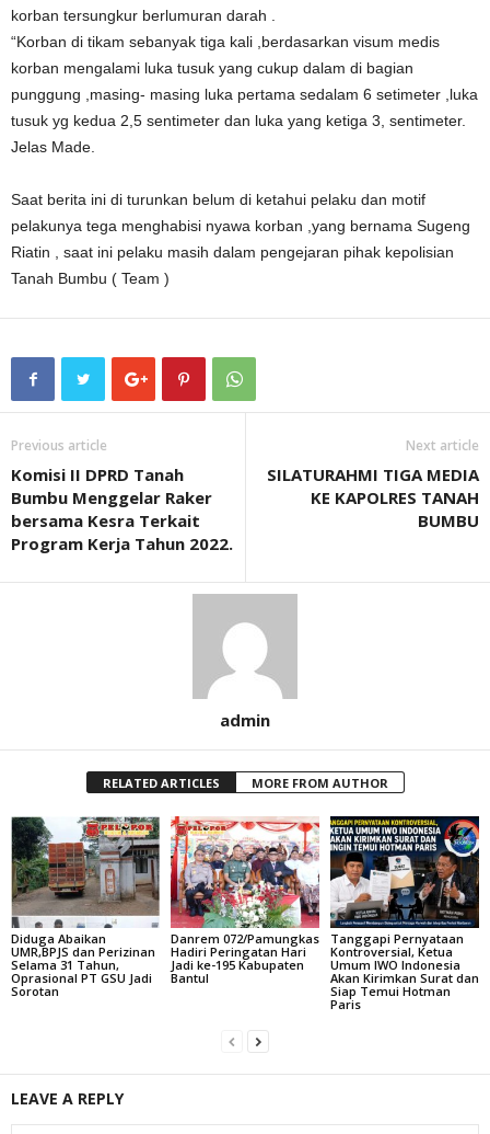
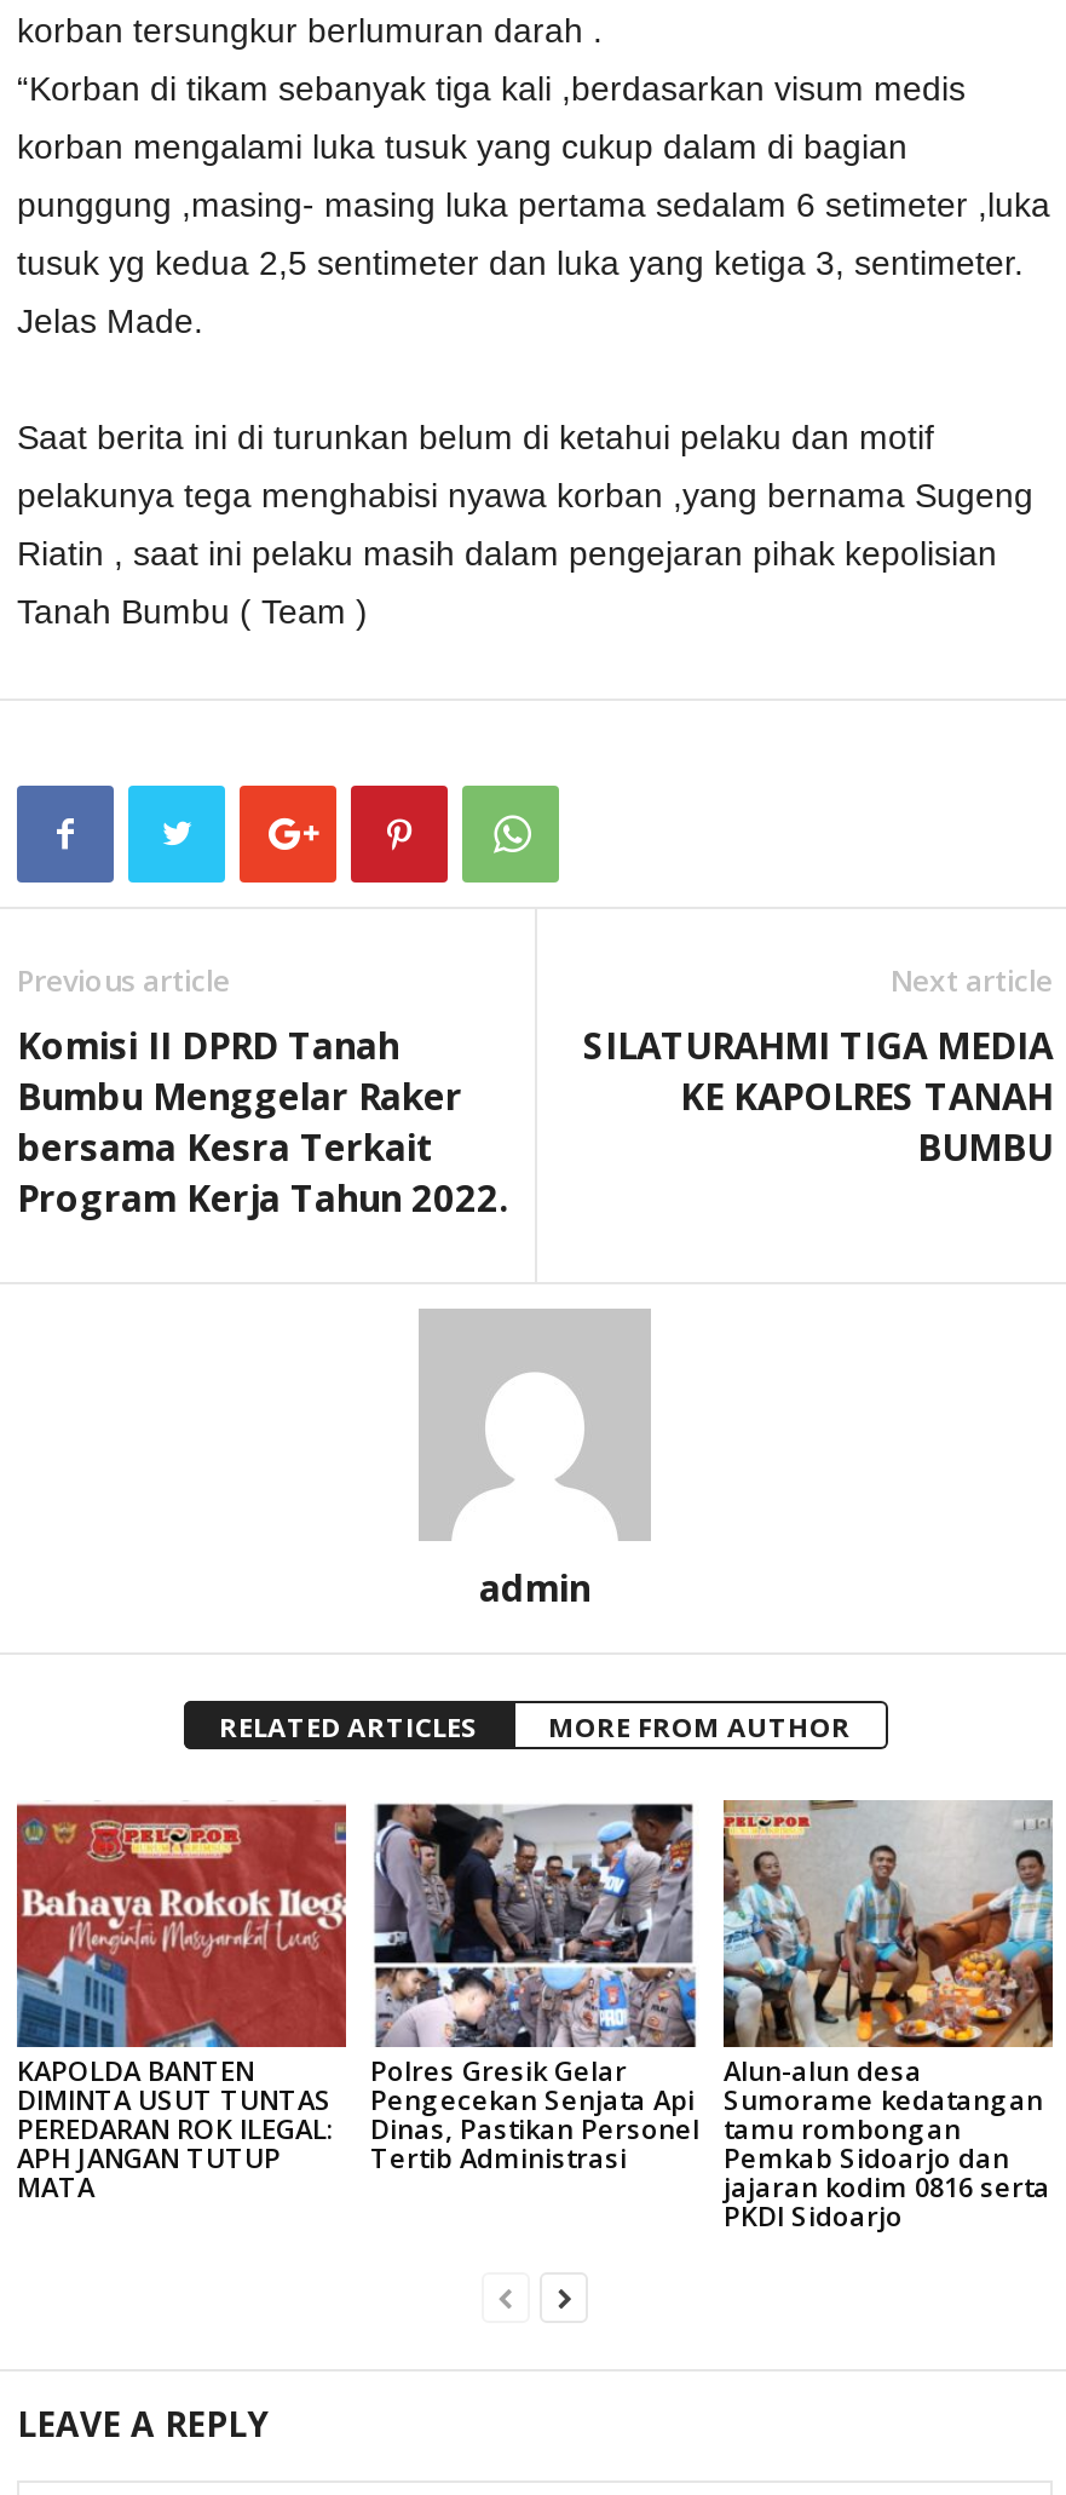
[11,816,161,999] [image] | Diduga Abaikan | UMR,BPJS dan Perizinan | Selama 31 Tahun, | Oprasional PT GSU Jadi | Sorotan -> [15,1803,348,2203] [image] | KAPOLDA BANTEN | DIMINTA USUT TUNTAS | PEREDARAN ROK ILEGAL: | APH JANGAN TUTUP | MATA
[170,815,320,986] [image] | Danrem 072/Pamungkas | Hadiri Peringatan Hari | Jadi ke-195 Kabupaten | Bantul -> [370,1803,699,2174] [image] | Polres Gresik Gelar | Pengecekan Senjata Api | Dinas, Pastikan Personel | Tertib Administrasi
[329,815,480,1012] [image] | Tanggapi Pernyataan | Kontroversial, Ketua | Umum IWO Indonesia | Akan Kirimkan Surat dan | Siap Temui Hotman | Paris -> [721,1798,1055,2233] [image] | Alun-alun desa | Sumorame kedatangan | tamu rombongan | Pemkab Sidoarjo dan | jajaran kodim 0816 serta | PKDI Sidoarjo

